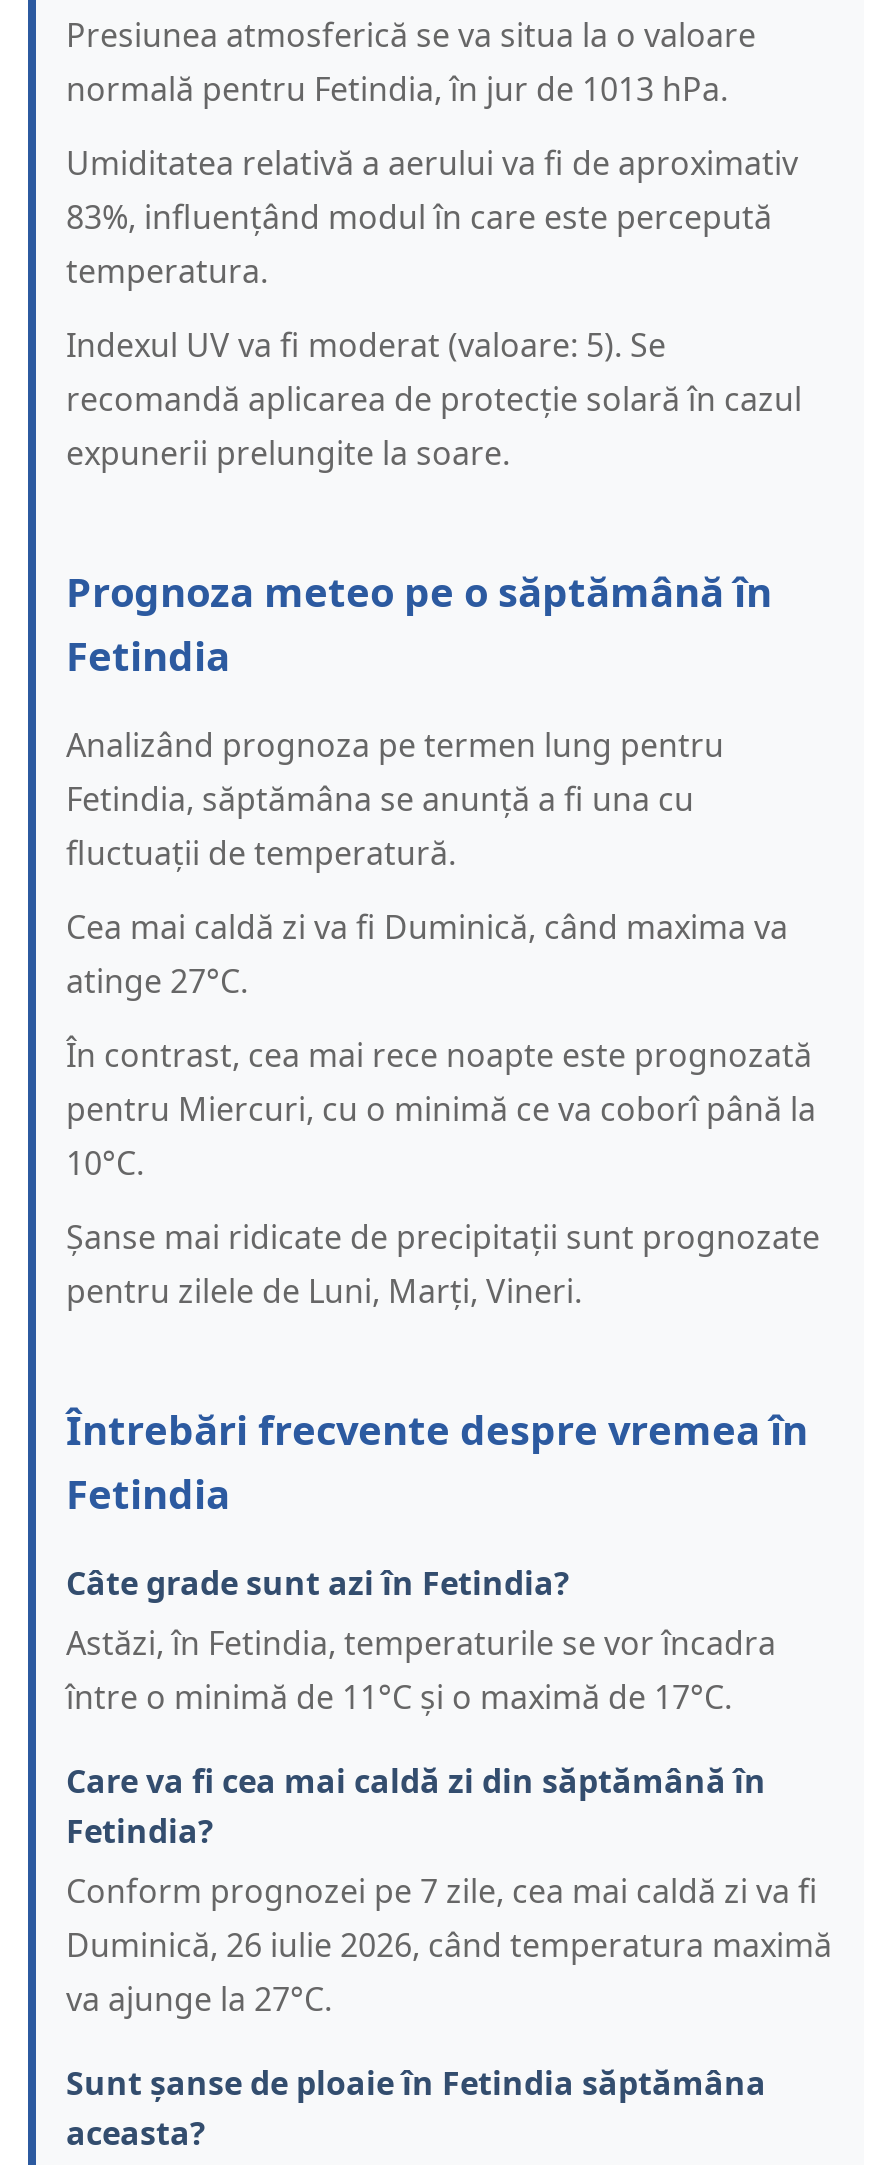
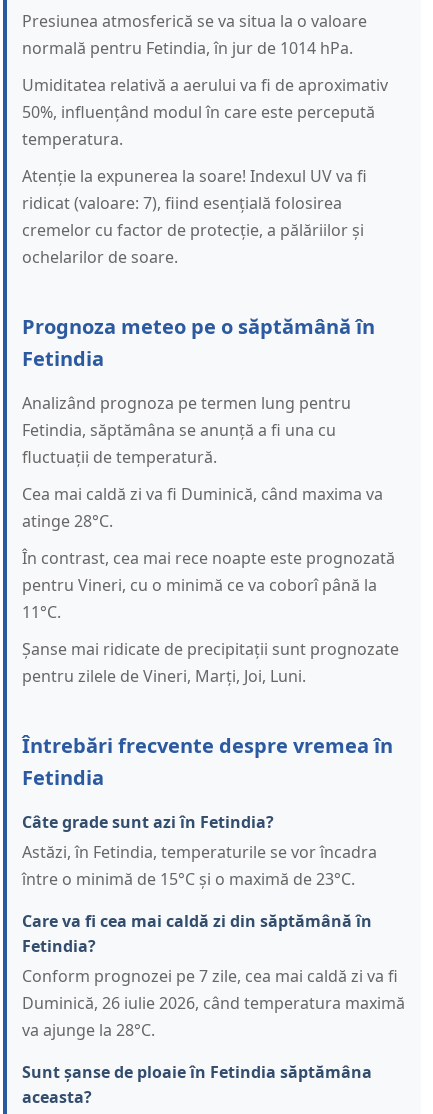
[66,68,728,112] normală pentru Fetindia, în jur de 1013 hPa. -> [22,37,353,59] normală pentru Fetindia, în jur de 1014 hPa.
[66,196,772,240] 83%, influențând modul în care este percepută -> [22,101,375,123] 50%, influențând modul în care este percepută
[66,324,802,476] Indexul UV va fi moderat (valoare: 5). Se | recomandă aplicarea de protecție solară în cazul | expunerii prelungite la soare. -> [22,165,367,268] Atenție la expunerea la soare! Indexul UV va fi | ridicat (valoare: 7), fiind esențială folosirea | cremelor cu factor de protecție, a pălăriilor și | ochelarilor de soare.
[66,960,248,1004] atinge 27°C. -> [22,510,113,532] atinge 28°C.
[66,1088,816,1186] pentru Miercuri, cu o minimă ce va coborî până la | 10°C. -> [22,574,377,623] pentru Vineri, cu o minimă ce va coborî până la | 11°C.
[66,1270,582,1314] pentru zilele de Luni, Marți, Vineri. -> [22,665,306,687] pentru zilele de Vineri, Marți, Joi, Luni.
[66,1676,732,1720] între o minimă de 11°C și o maximă de 17°C. -> [22,868,355,890] între o minimă de 15°C și o maximă de 23°C.
[66,1978,332,2022] va ajunge la 27°C. -> [22,1019,155,1041] va ajunge la 28°C.

